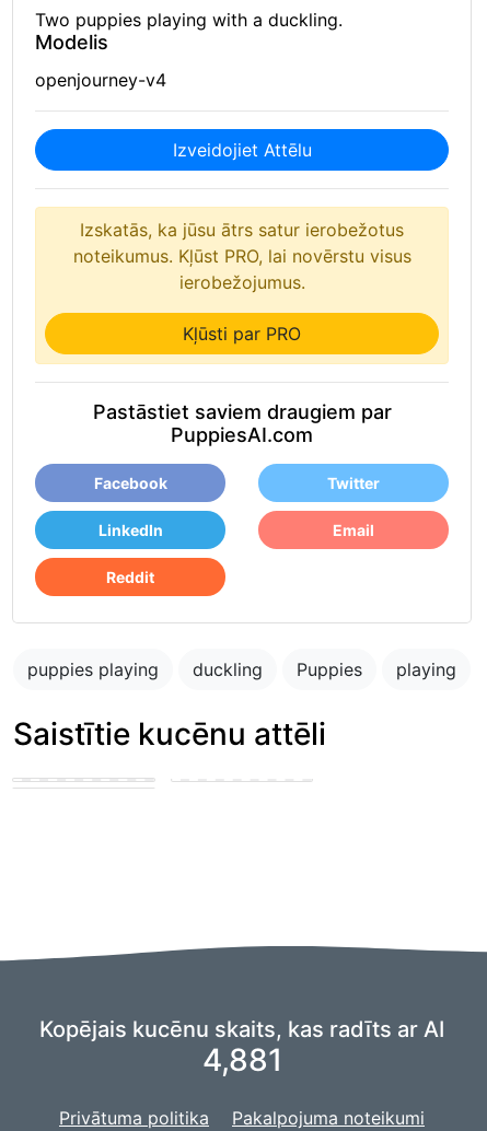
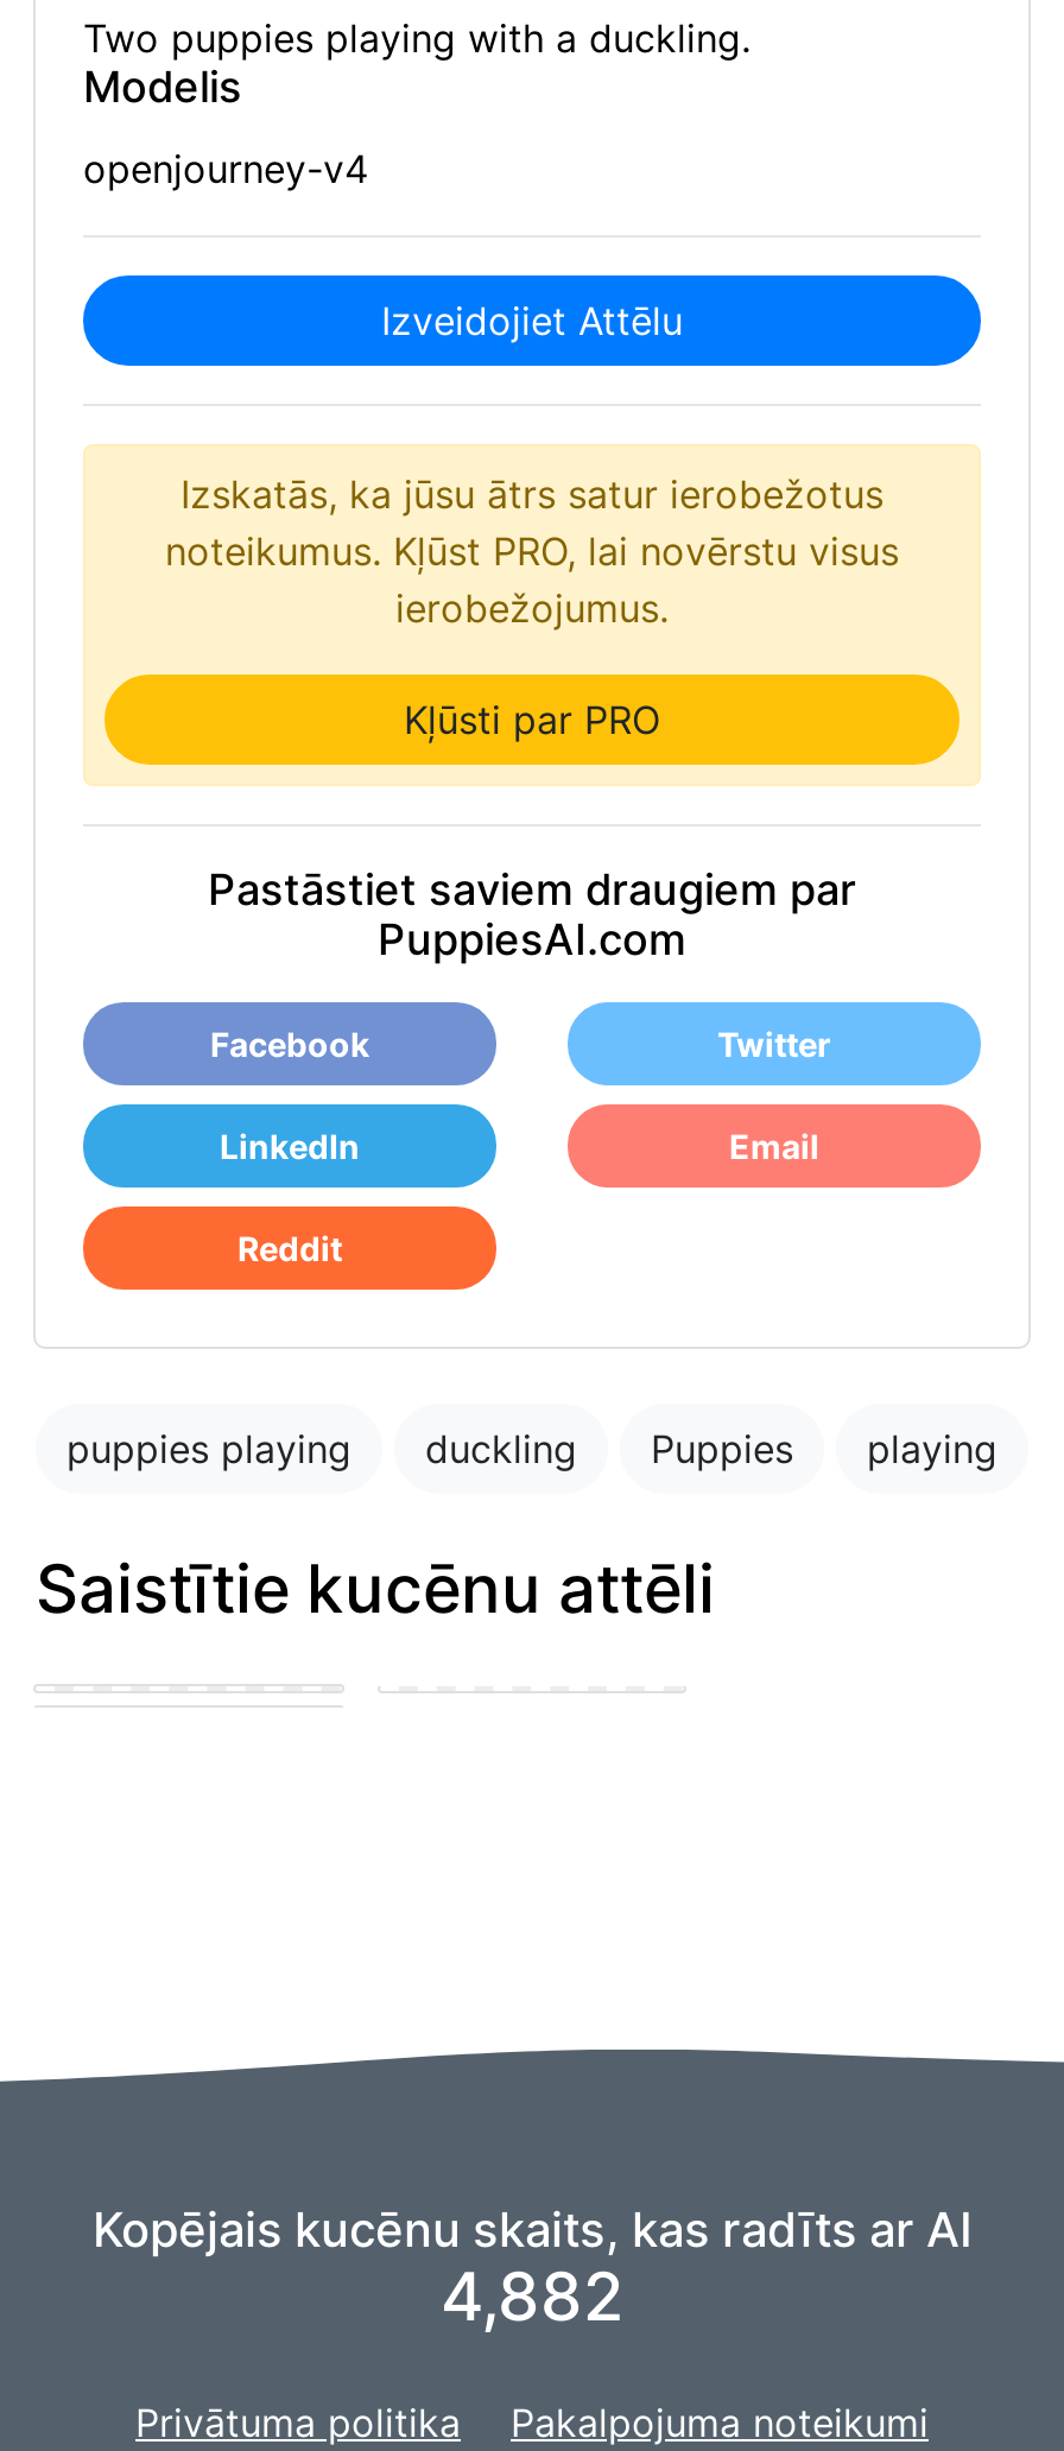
[202,1041,282,1079] 4,881 -> [441,2256,623,2337] 4,882

